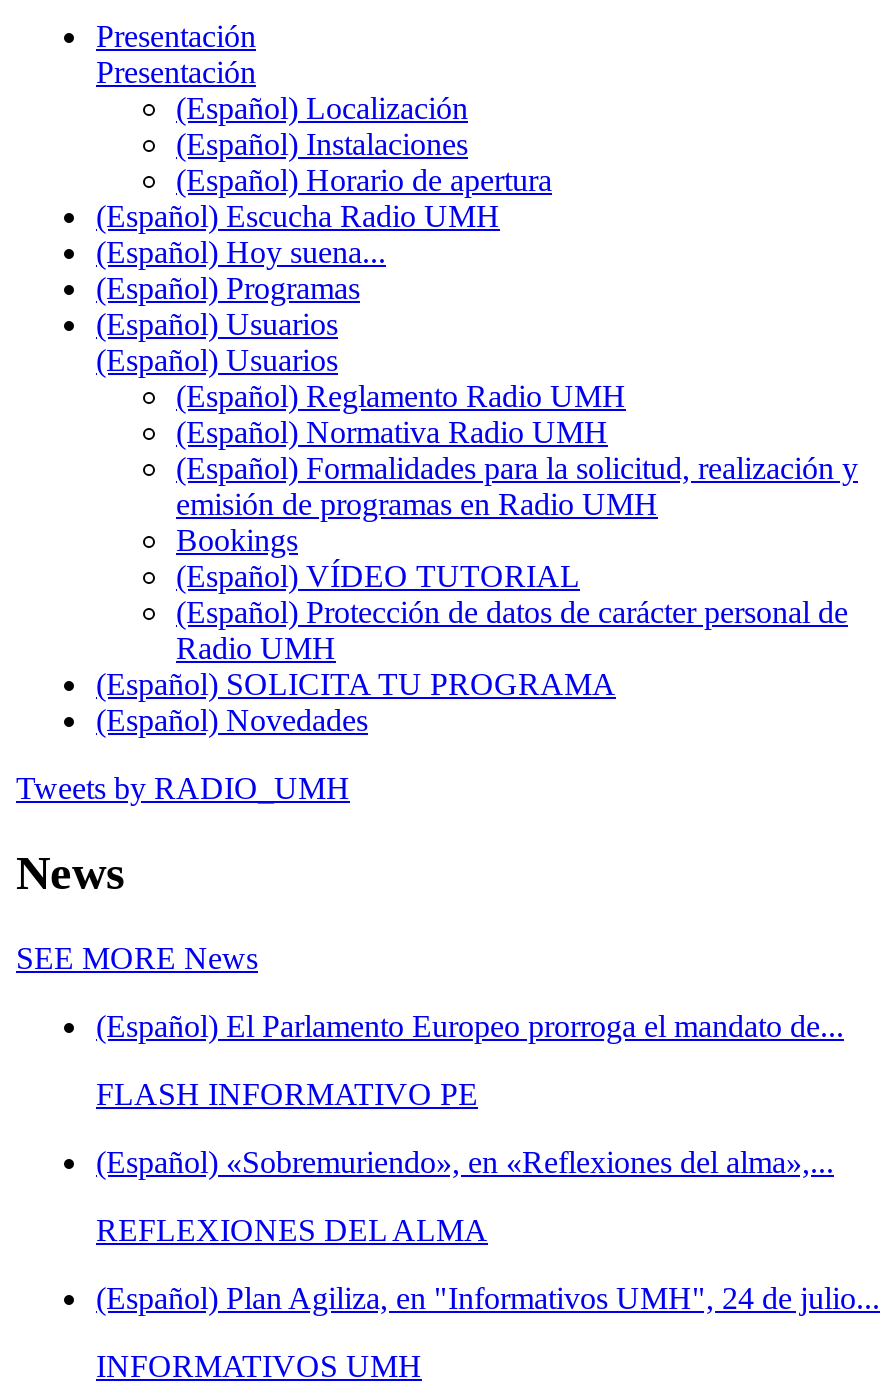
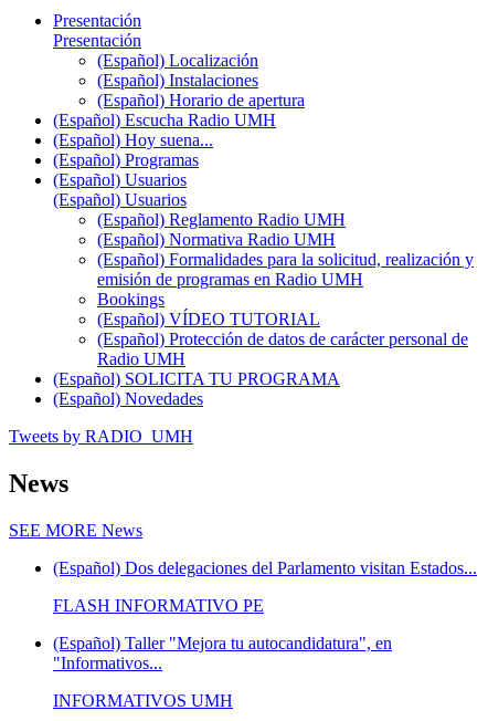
[96,1008,844,1042] (Español) El Parlamento Europeo prorroga el mandato de... -> [53,558,477,577] (Español) Dos delegaciones del Parlamento visitan Estados...
[96,1144,880,1314] (Español) «Sobremuriendo», en «Reflexiones del alma»,... | REFLEXIONES DEL ALMA | (Español) Plan Agiliza, en "Informativos UMH", 24 de julio... -> [53,633,392,672] (Español) Taller "Mejora tu autocandidatura", en | "Informativos...

